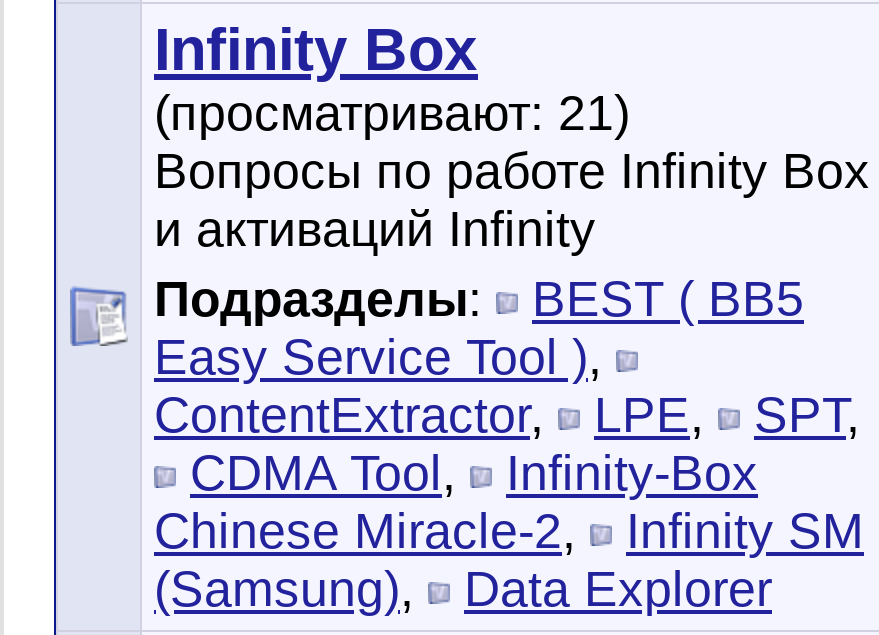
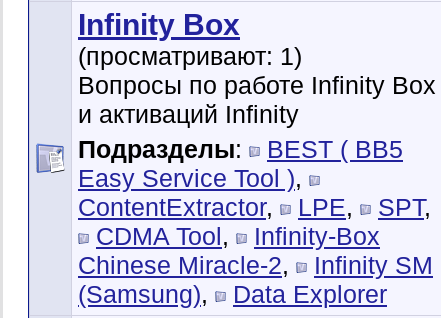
[154,84,630,140] (просматривают: 21) -> [78,42,302,70] (просматривают: 1)

